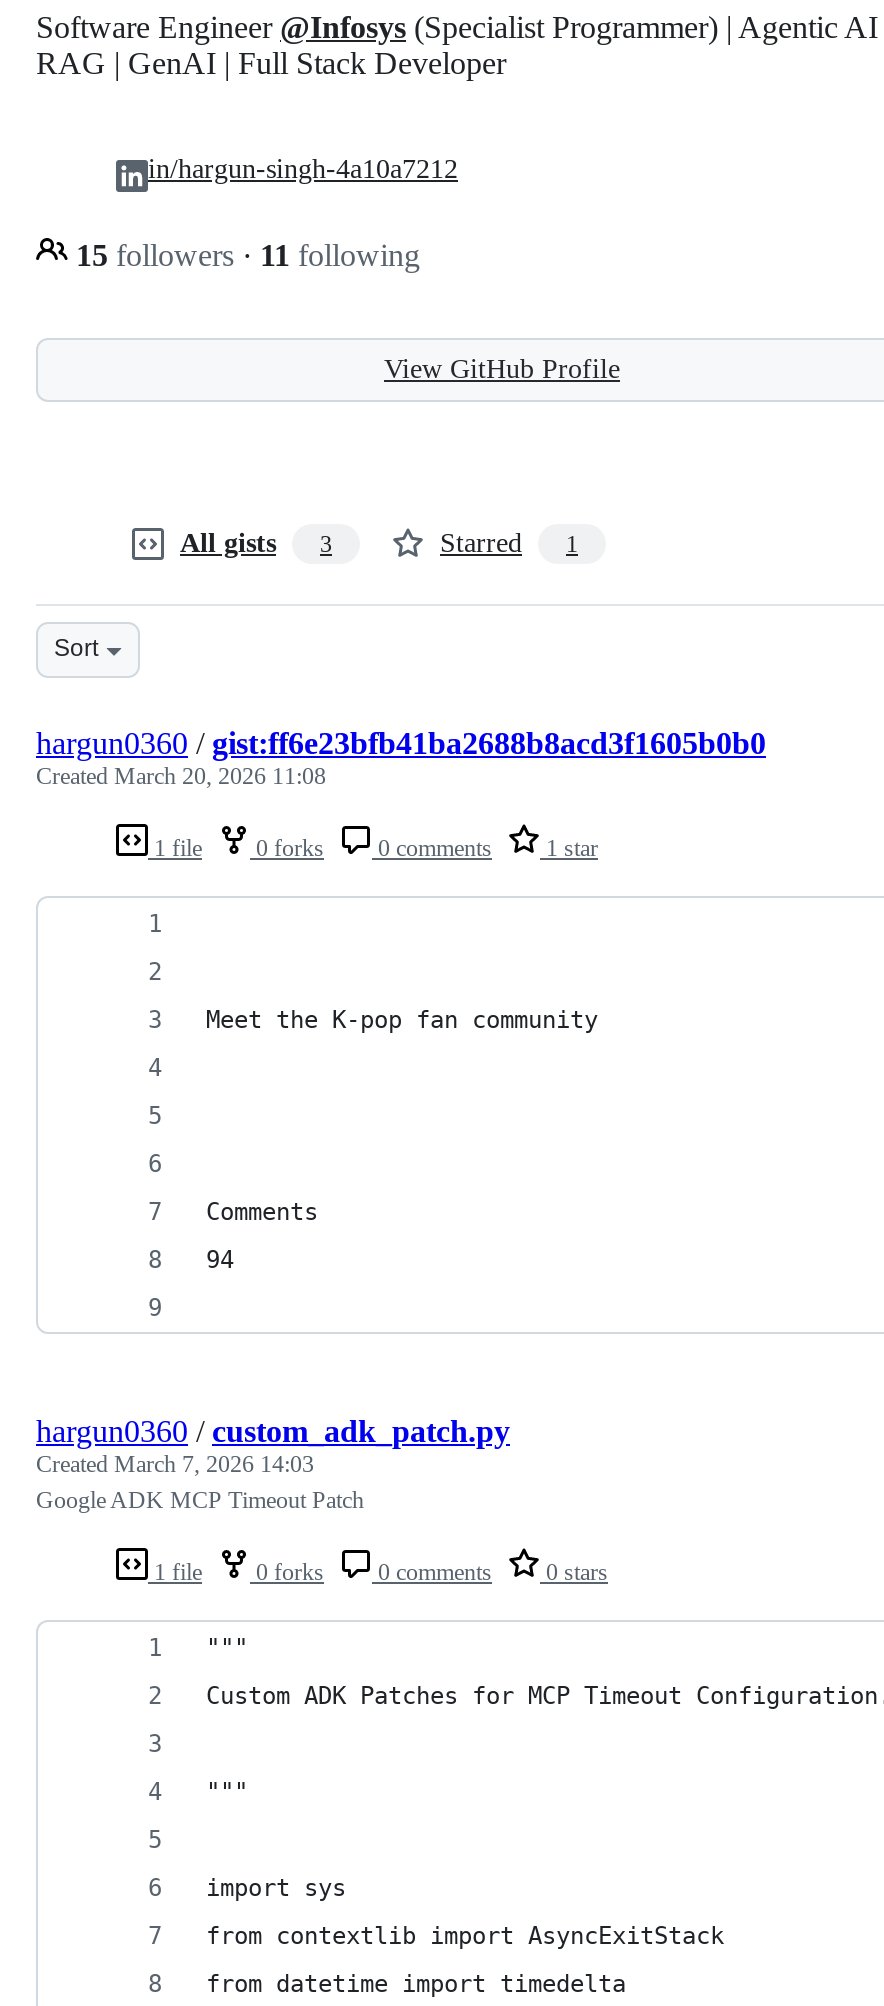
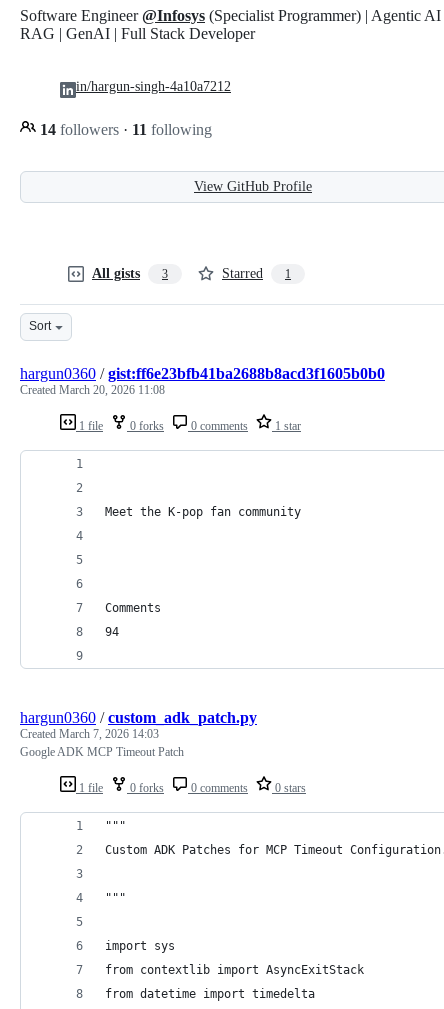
[76,238,420,272] 15 followers · 11 following -> [40,121,212,138] 14 followers · 11 following

